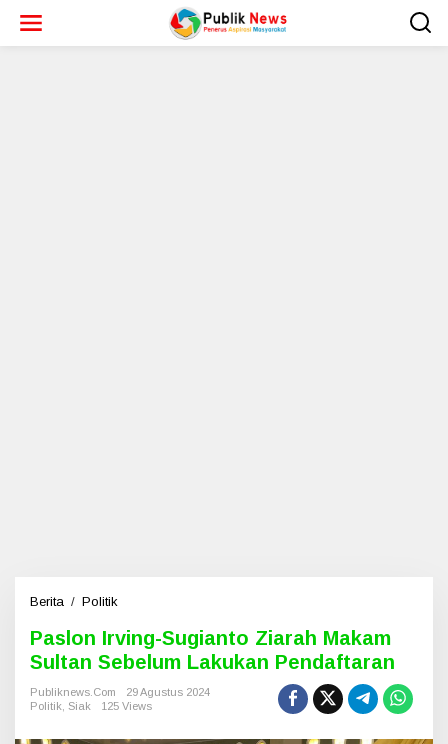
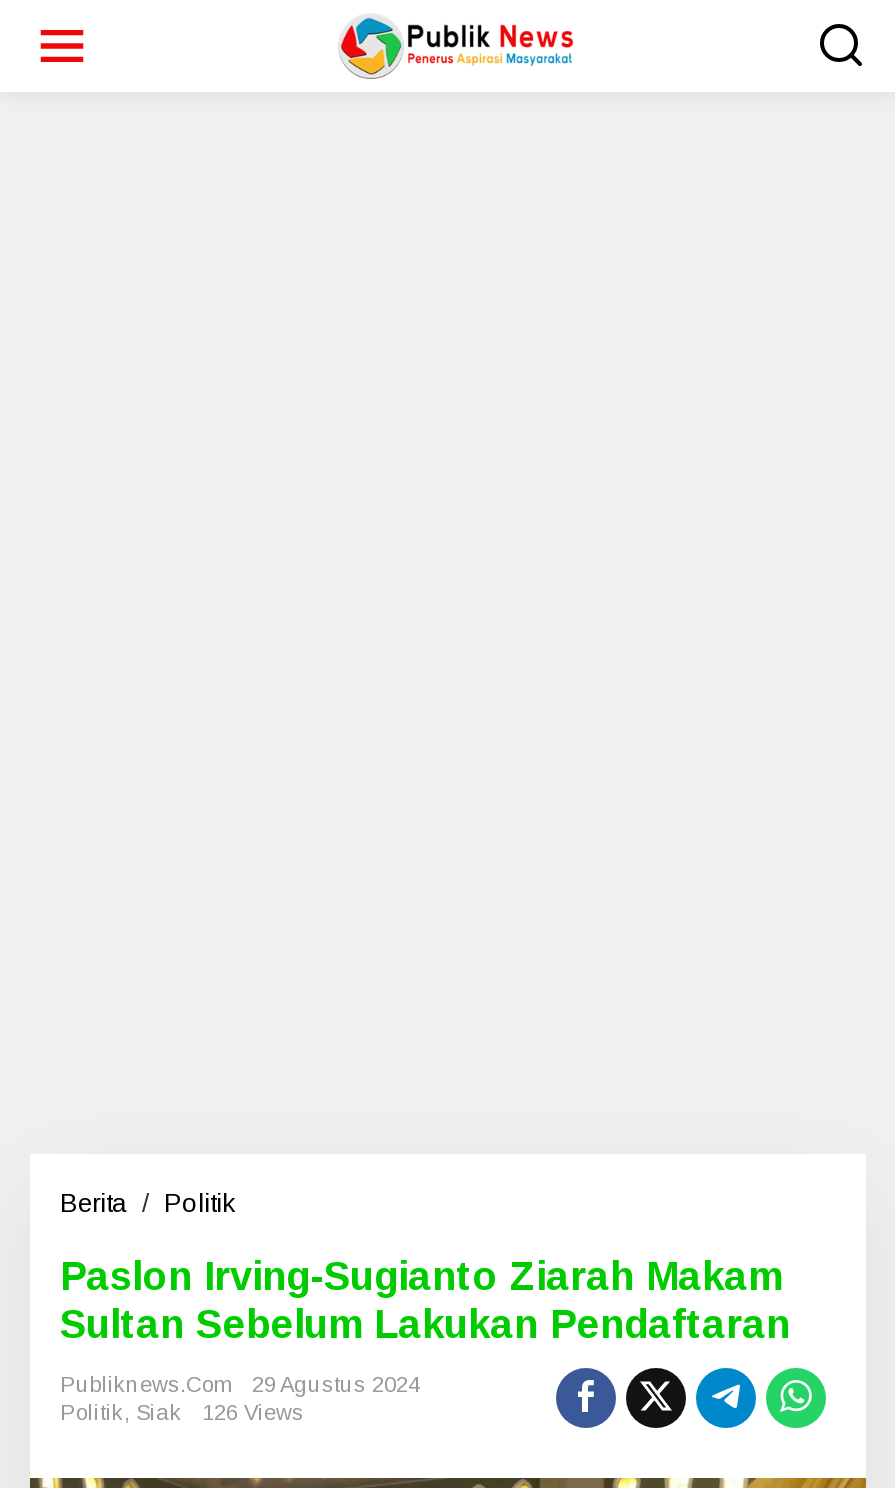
[30,700,152,712] Politik, Siak 125 Views -> [60,1400,304,1424] Politik, Siak 126 Views

